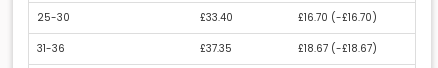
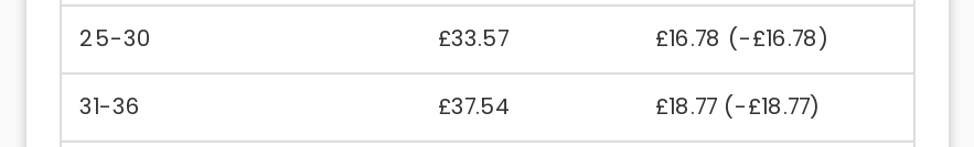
[199,10,232,25] £33.40 -> [438,22,509,55] £33.57
[298,10,377,25] £16.70 (-£16.70) -> [655,22,829,55] £16.78 (-£16.78)
[200,41,232,56] £37.35 -> [438,90,509,123] £37.54
[298,41,377,56] £18.67 (-£18.67) -> [655,90,821,123] £18.77 (-£18.77)

